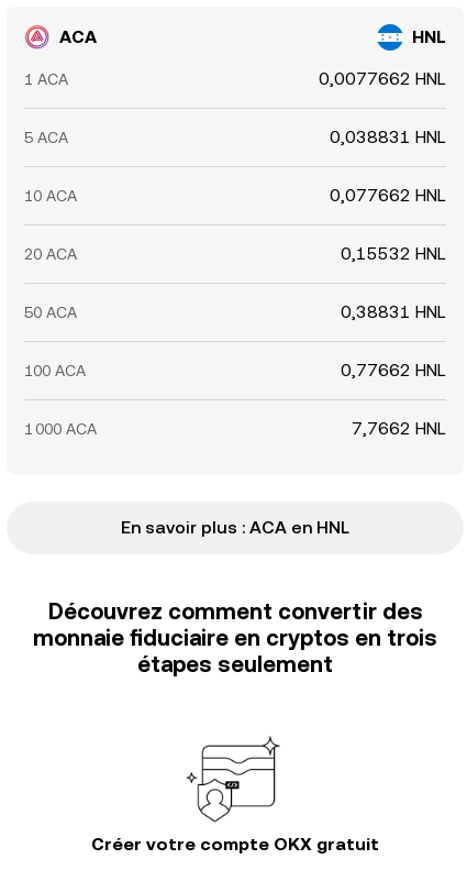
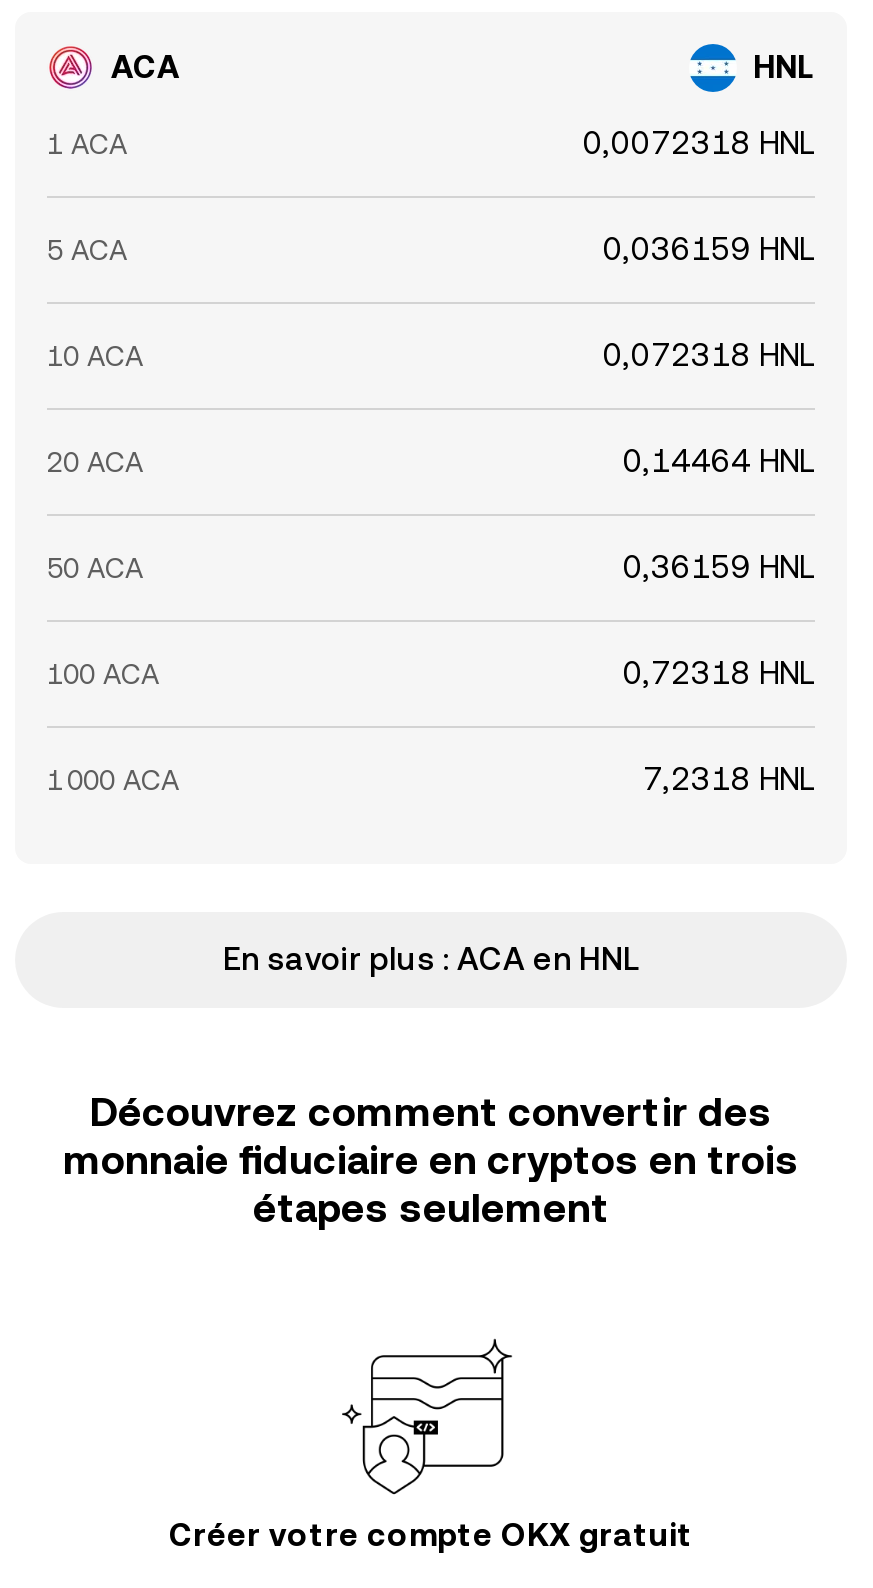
[319,68,446,89] 0,0077662 HNL -> [583,124,815,162] 0,0072318 HNL
[330,126,446,147] 0,038831 HNL -> [603,230,815,268] 0,036159 HNL
[330,185,446,206] 0,077662 HNL -> [603,336,815,374] 0,072318 HNL
[341,243,446,264] 0,15532 HNL -> [623,442,815,480] 0,14464 HNL
[341,301,446,322] 0,38831 HNL -> [623,548,815,586] 0,36159 HNL
[341,360,446,381] 0,77662 HNL -> [623,654,815,692] 0,72318 HNL
[352,418,446,439] 7,7662 HNL -> [643,760,815,798] 7,2318 HNL

